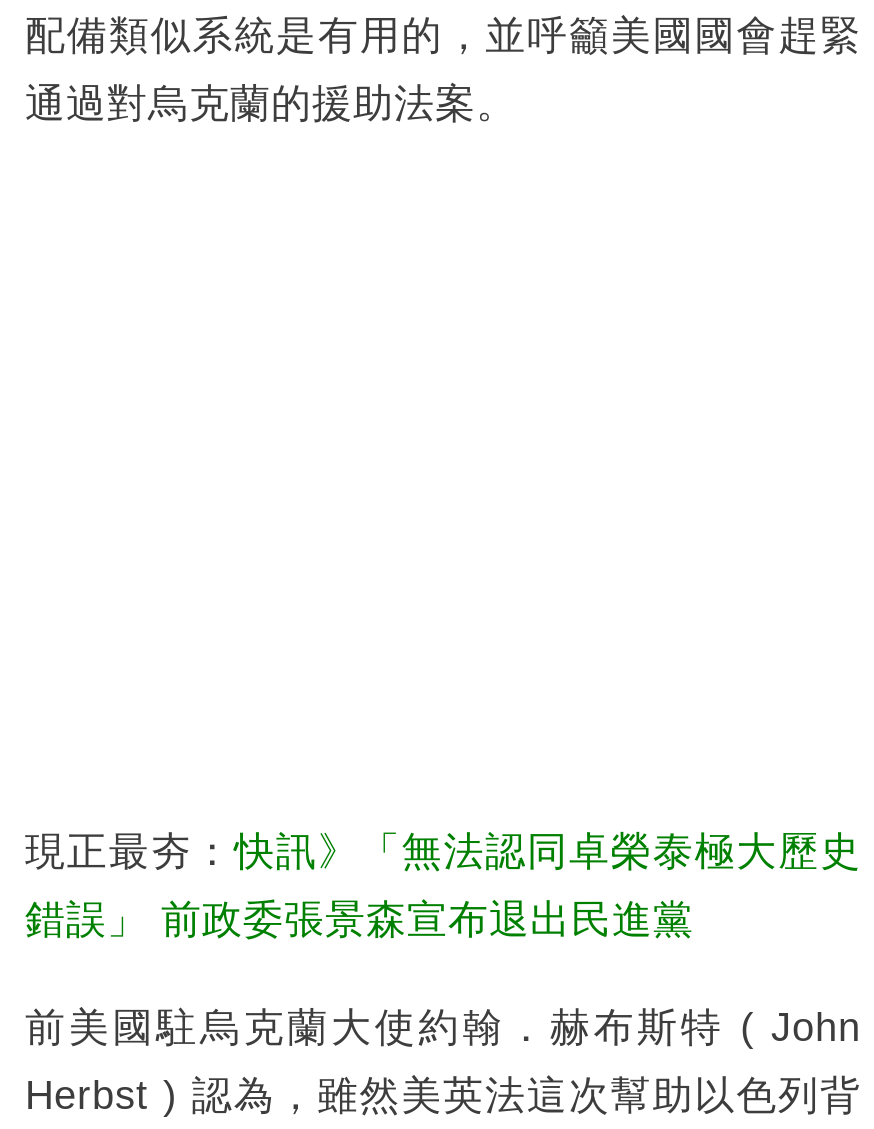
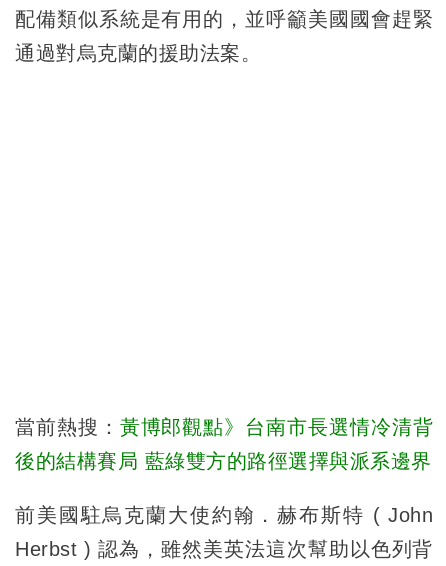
[25,828,861,872] 現正最夯：快訊》「無法認同卓榮泰極大歷史 -> [15,416,433,438] 當前熱搜：黃博郎觀點》台南市長選情冷清背
[25,896,694,940] 錯誤」 前政委張景森宣布退出民進黨 -> [15,450,431,472] 後的結構賽局 藍綠雙方的路徑選擇與派系邊界

